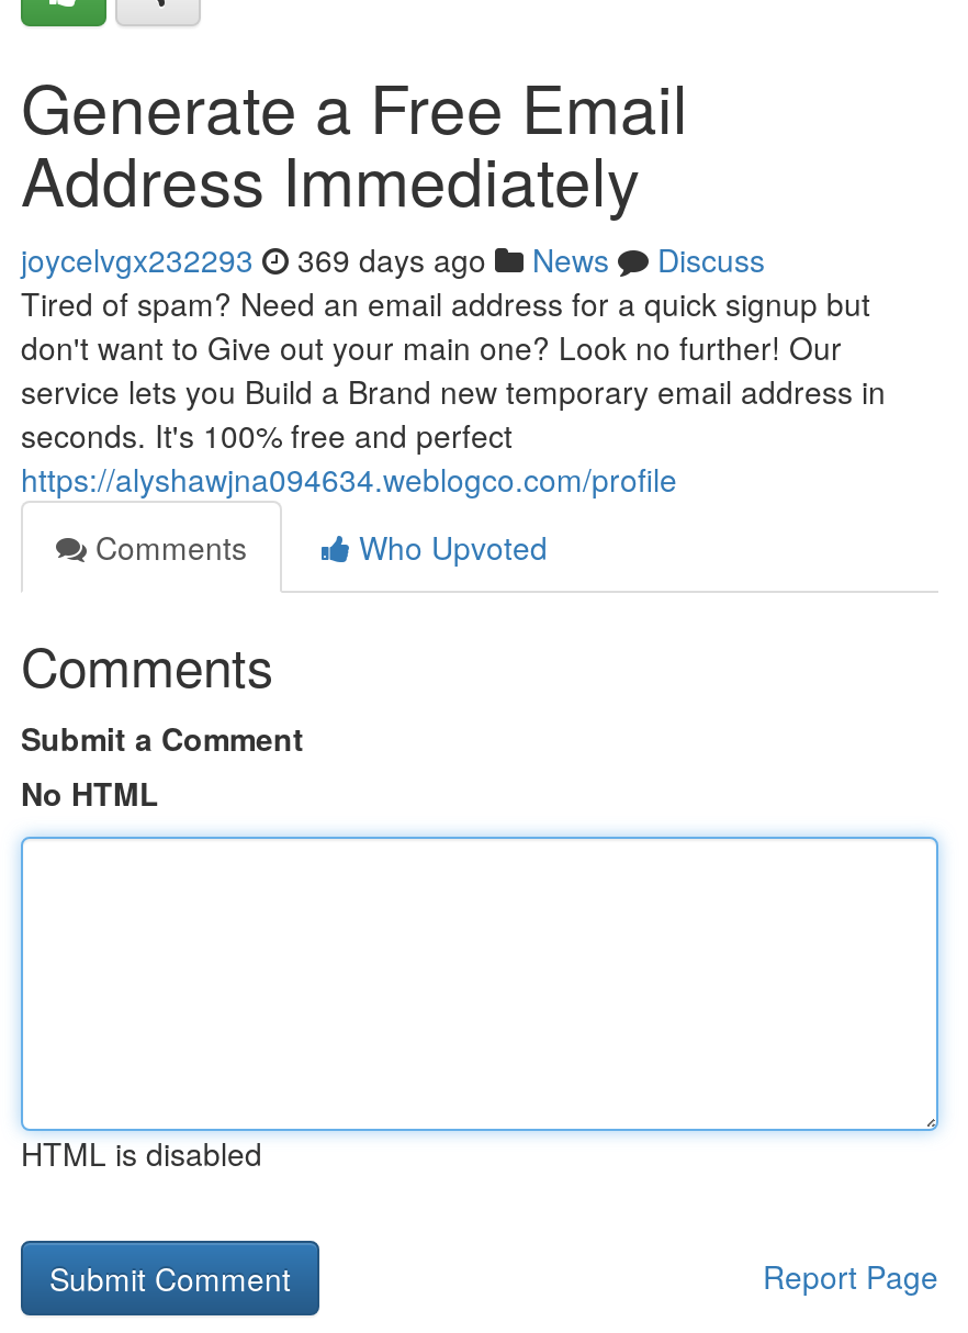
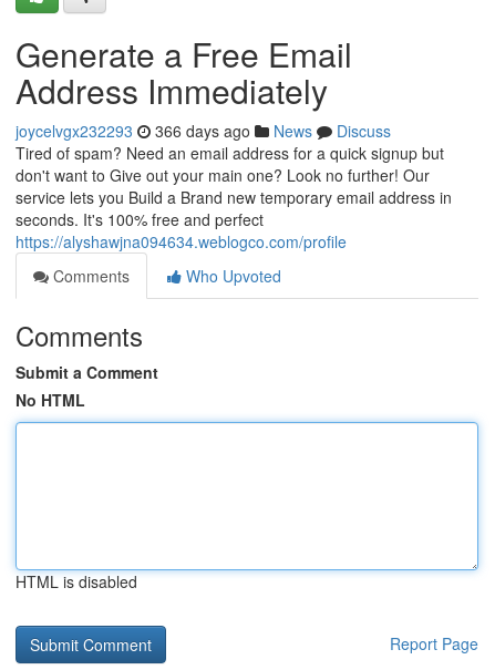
[21,237,765,281] joycelvgx232293 369 days ago News Discuss -> [16,120,391,142] joycelvgx232293 366 days ago News Discuss

